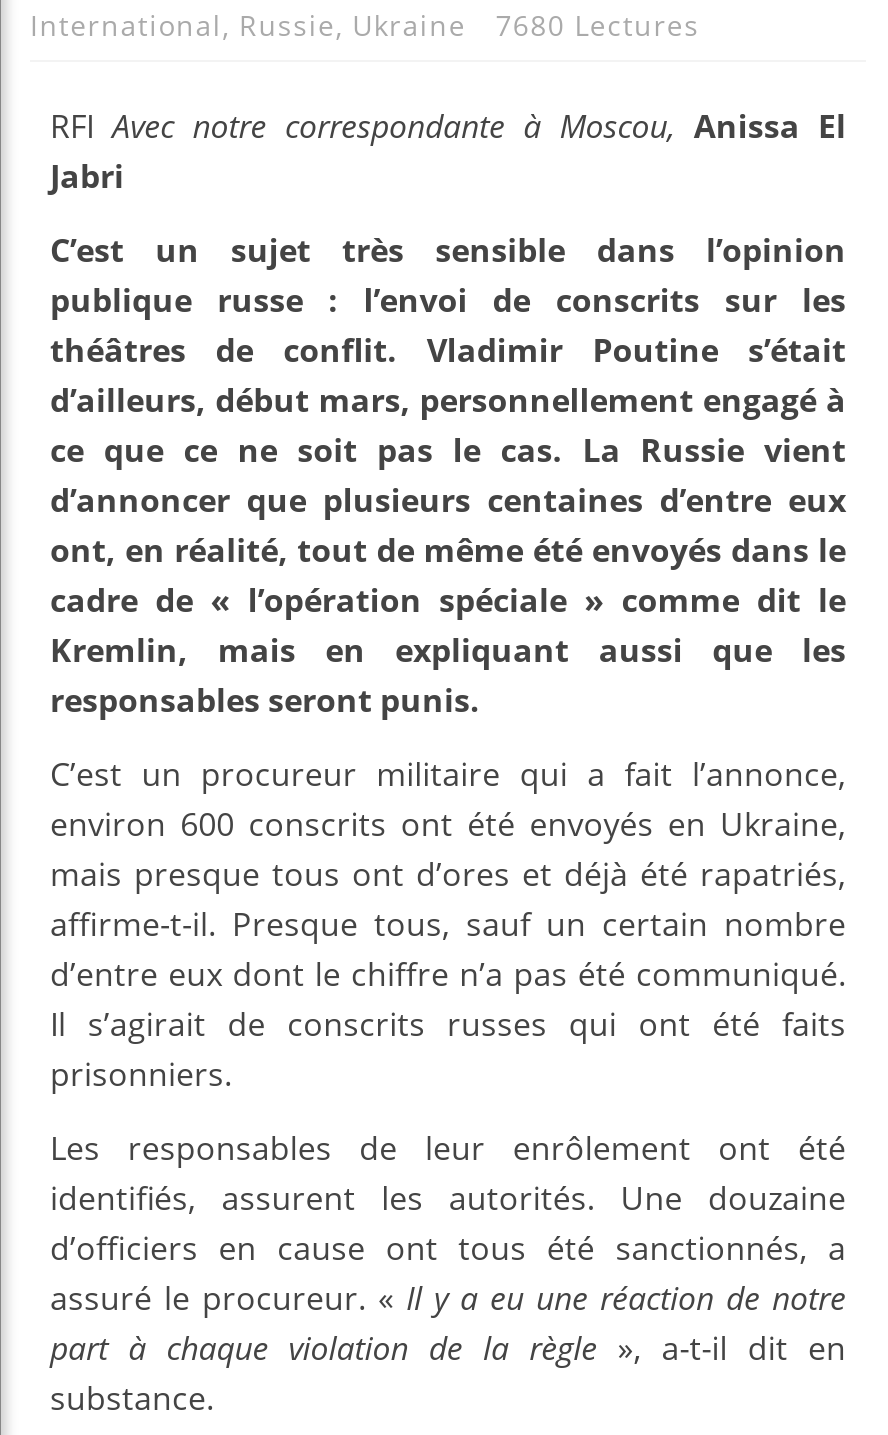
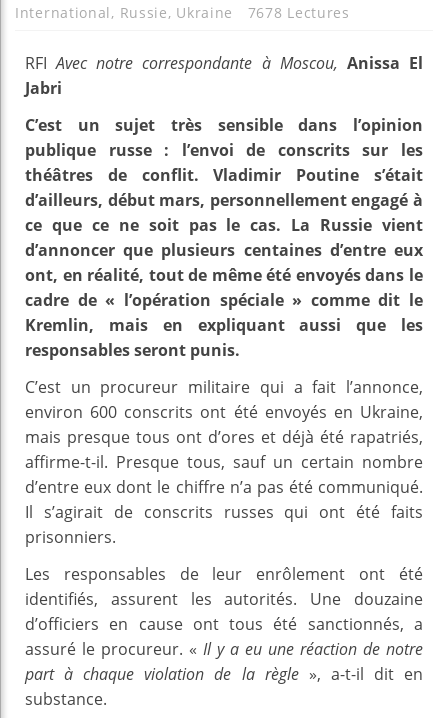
[30,5,700,43] International, Russie, Ukraine 7680 Lectures -> [15,3,350,22] International, Russie, Ukraine 7678 Lectures

